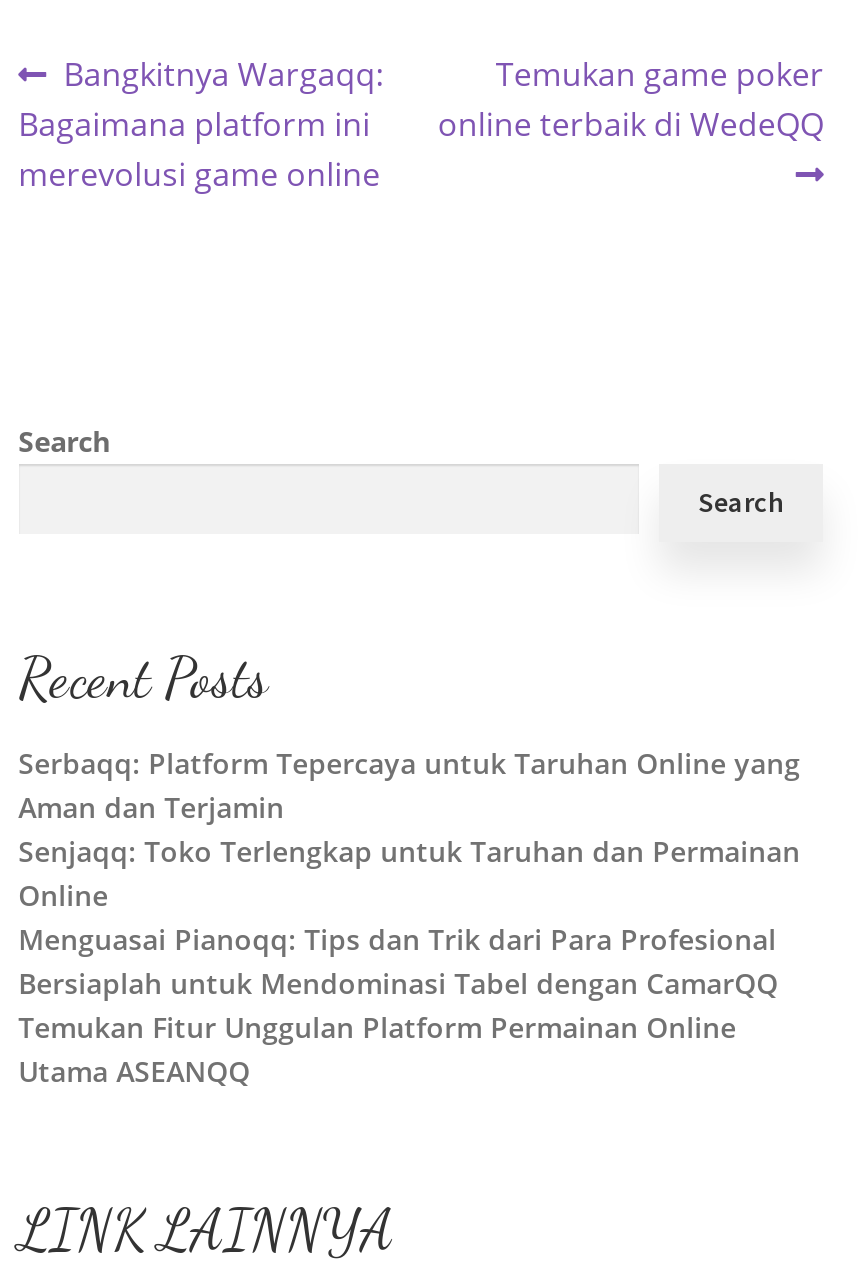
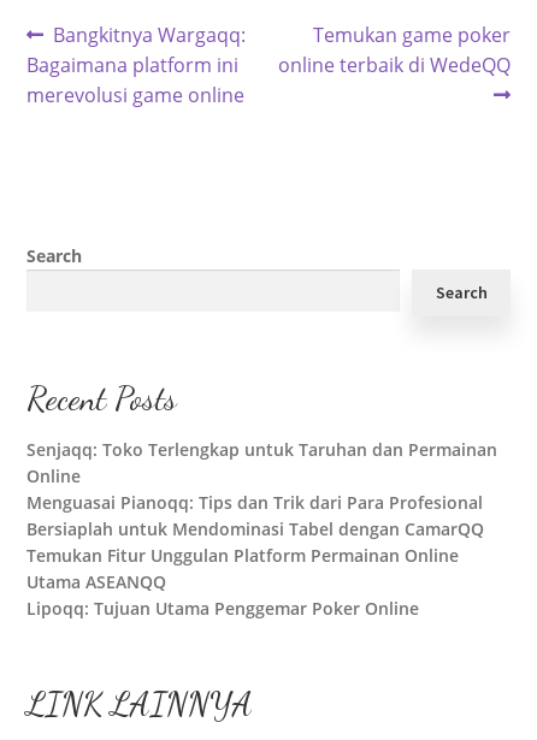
[18,744,800,826] Serbaqq: Platform Tepercaya untuk Taruhan Online yang | Aman dan Terjamin -> none
moved [18,832,800,1090] -> [26,438,497,593]: Senjaqq: Toko Terlengkap untuk Taruhan dan Permainan | Online | Menguasai Pianoqq: Tips dan Trik dari Para Profesional | Bersiaplah untuk Mendominasi Tabel dengan CamarQQ | Temukan Fitur Unggulan Platform Permainan Online | Utama ASEANQQ
none -> [26,597,419,620] Lipoqq: Tujuan Utama Penggemar Poker Online

